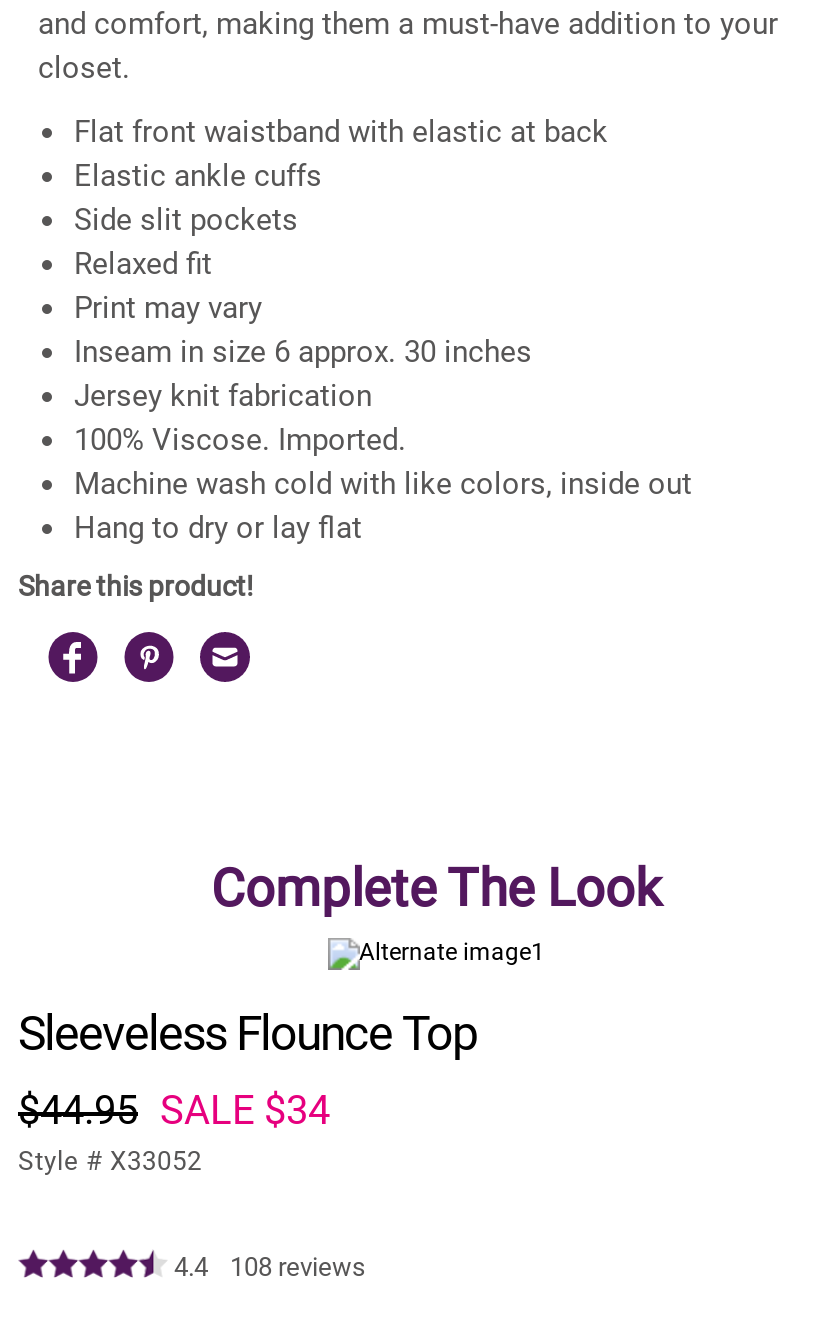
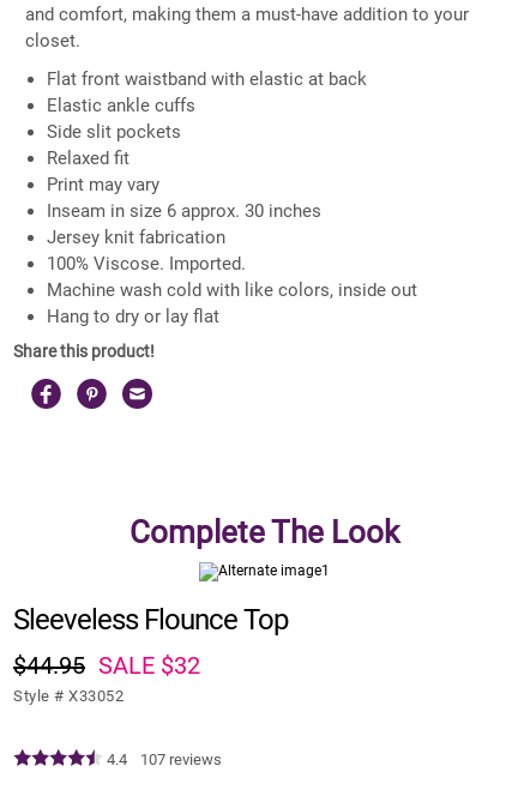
[18,1086,330,1134] $44.95 SALE $34 -> [13,651,200,680] $44.95 SALE $32
[174,1251,366,1281] 4.4 108 reviews -> [107,750,222,768] 4.4 107 reviews

